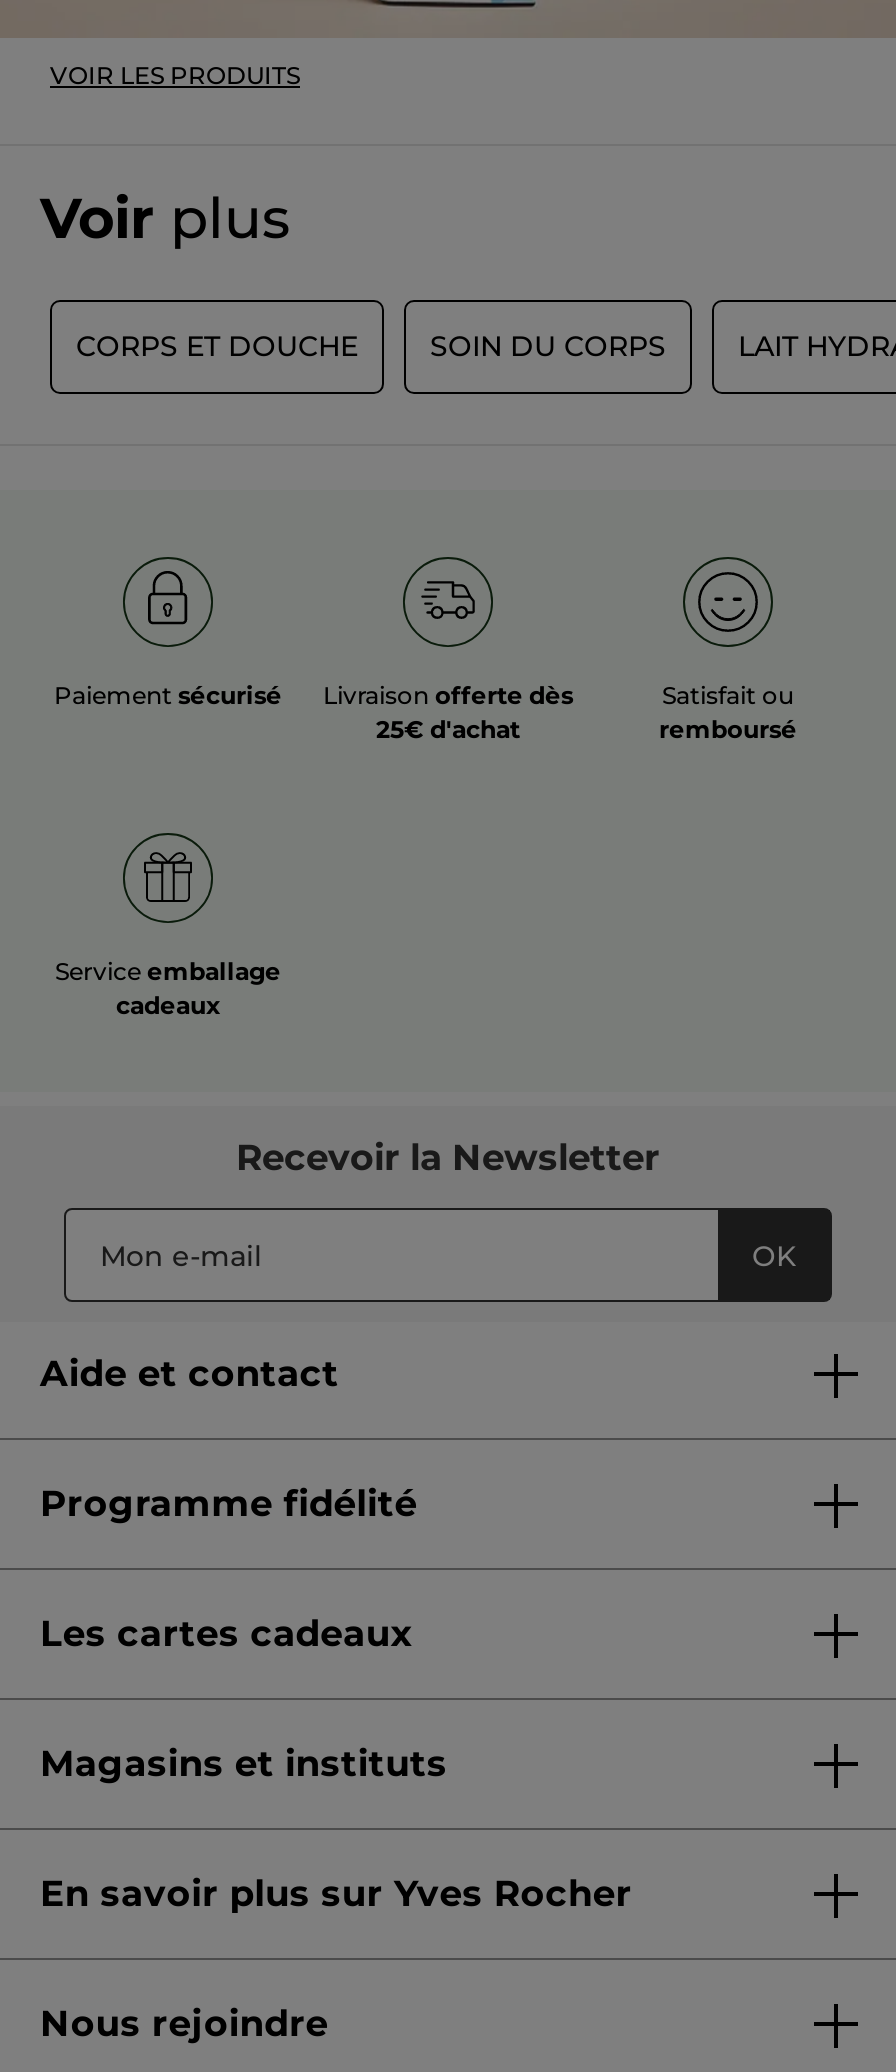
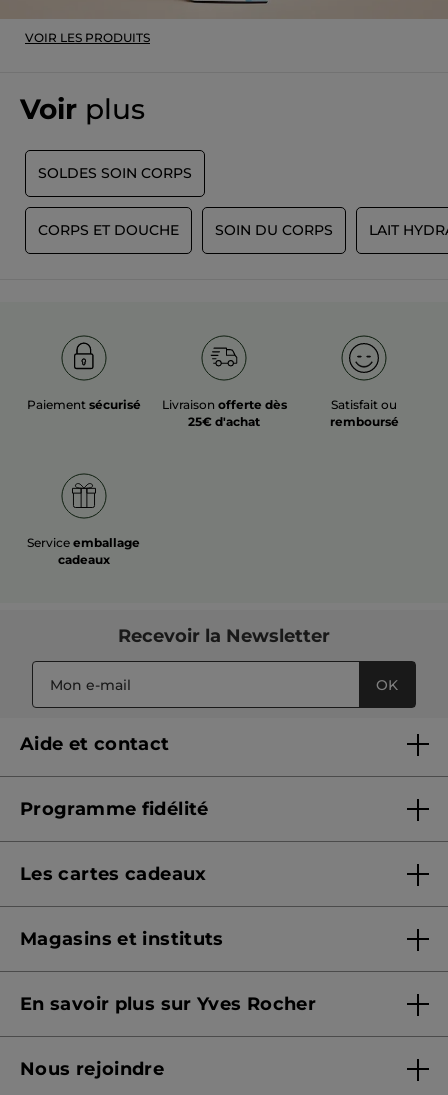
none -> [38,164,192,182] SOLDES SOIN CORPS

